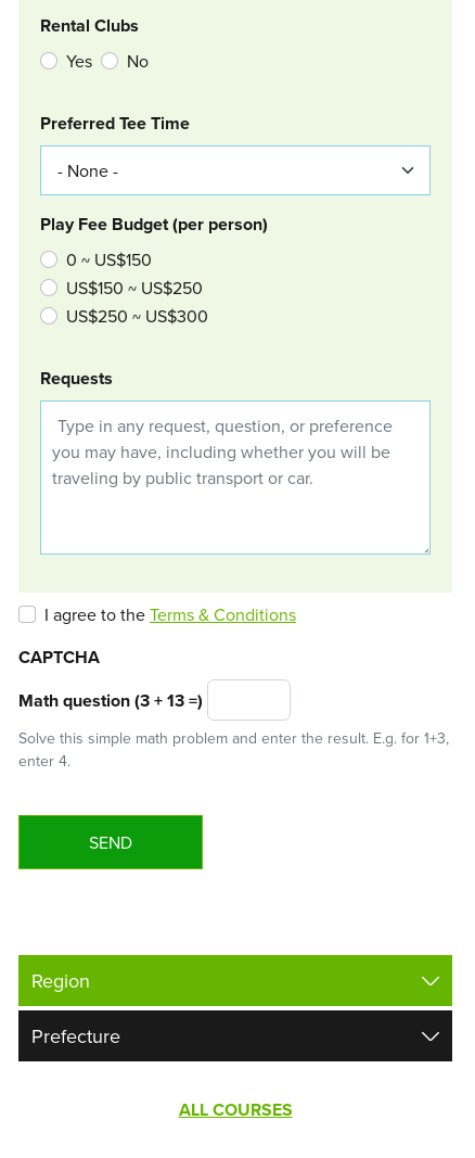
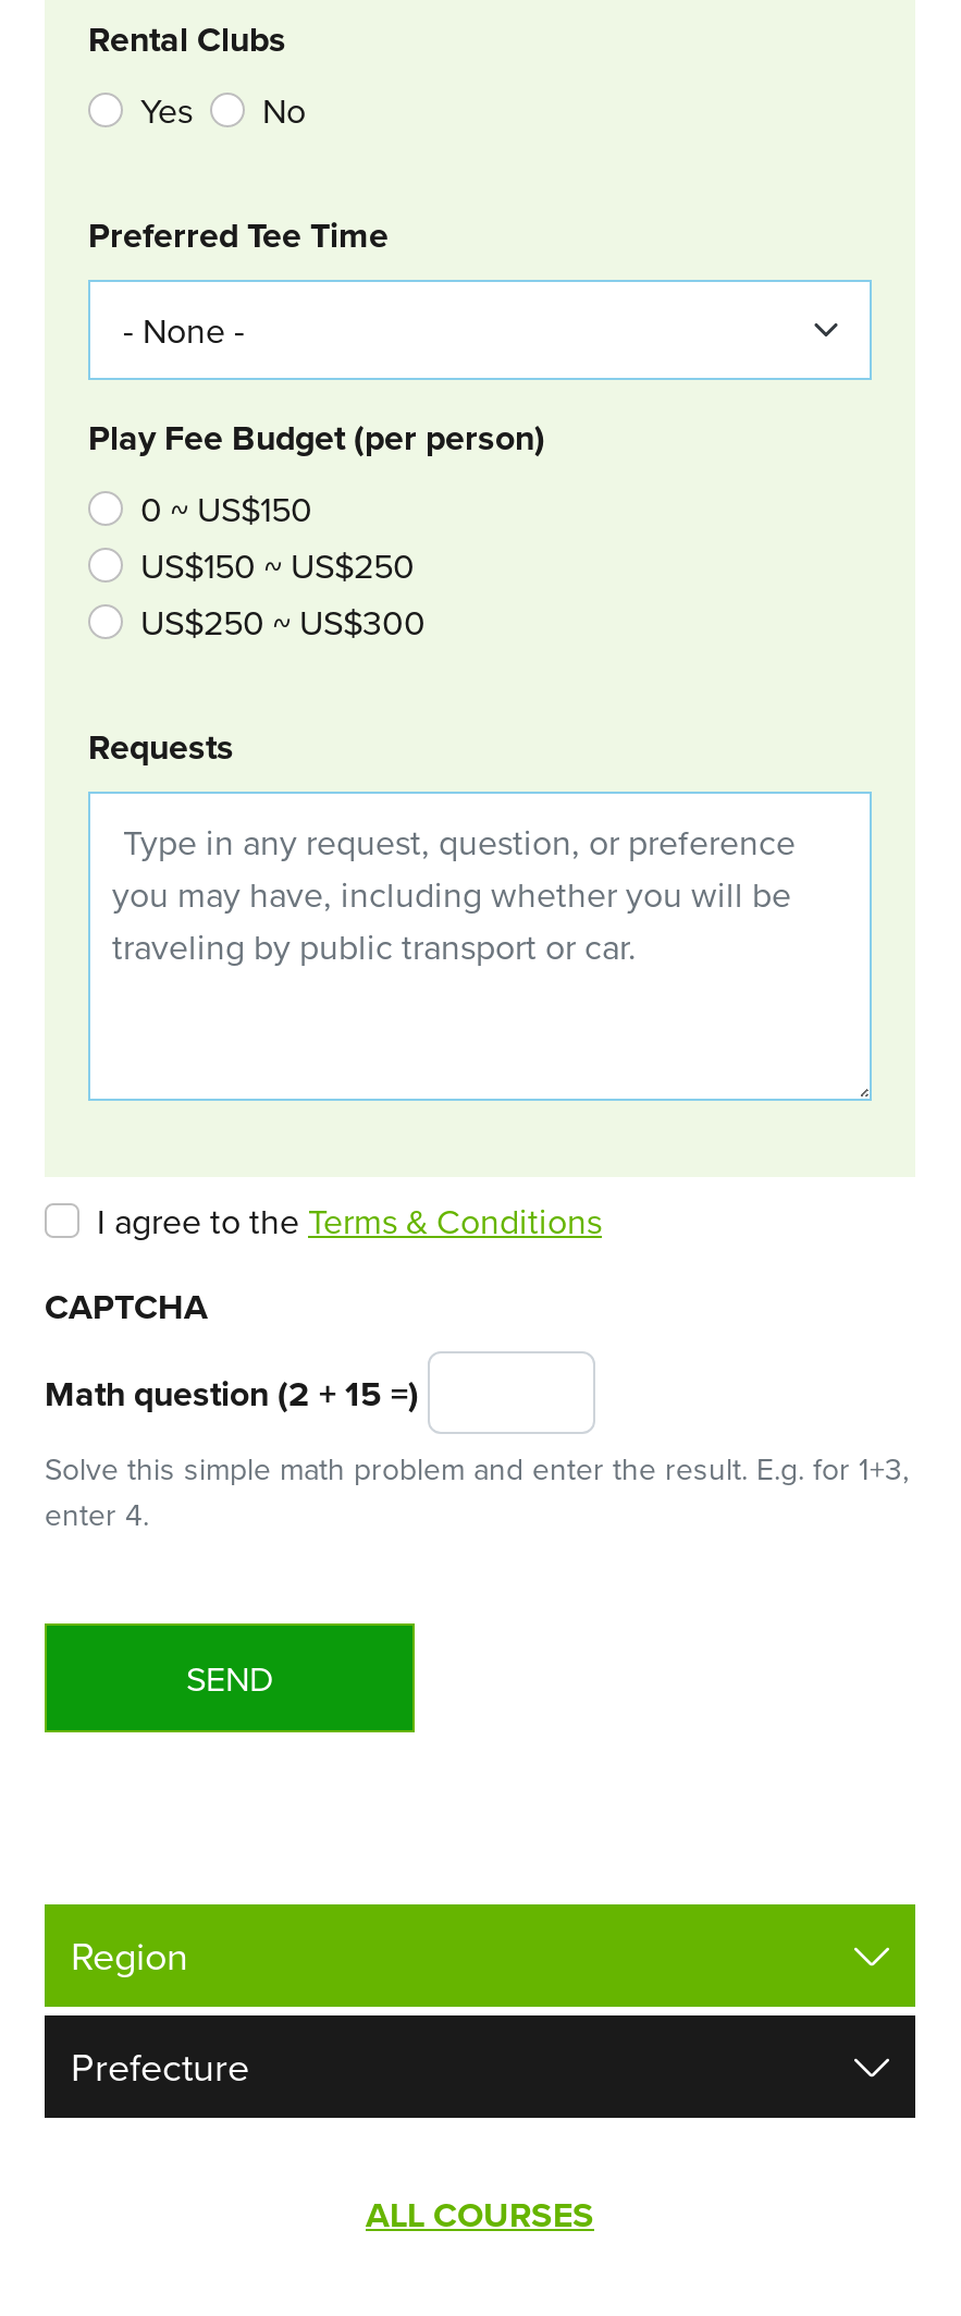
[18,688,203,713] Math question (3 + 13 =) -> [45,1368,419,1419] Math question (2 + 15 =)

